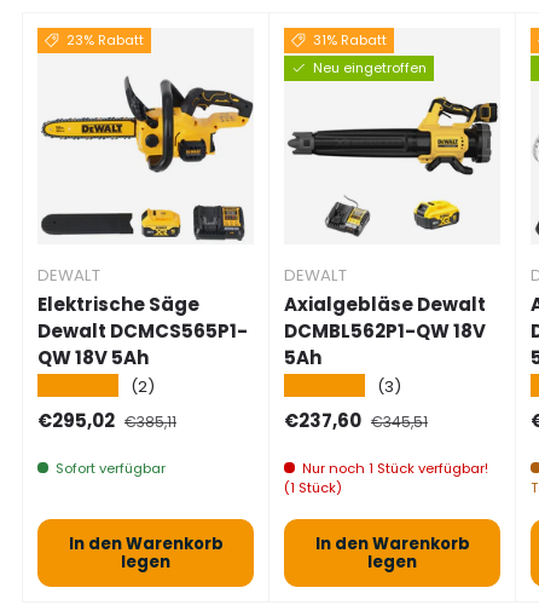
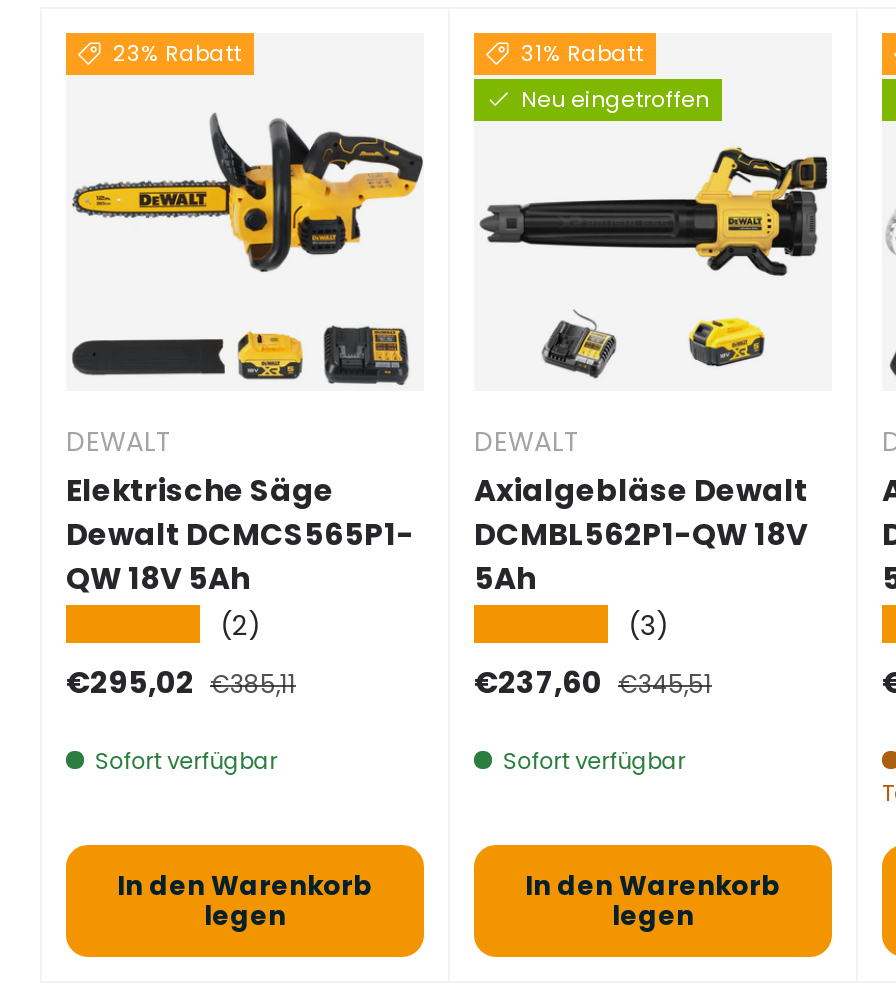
[284,459,488,497] Nur noch 1 Stück verfügbar! | (1 Stück) -> [503,745,685,777] Sofort verfügbar

